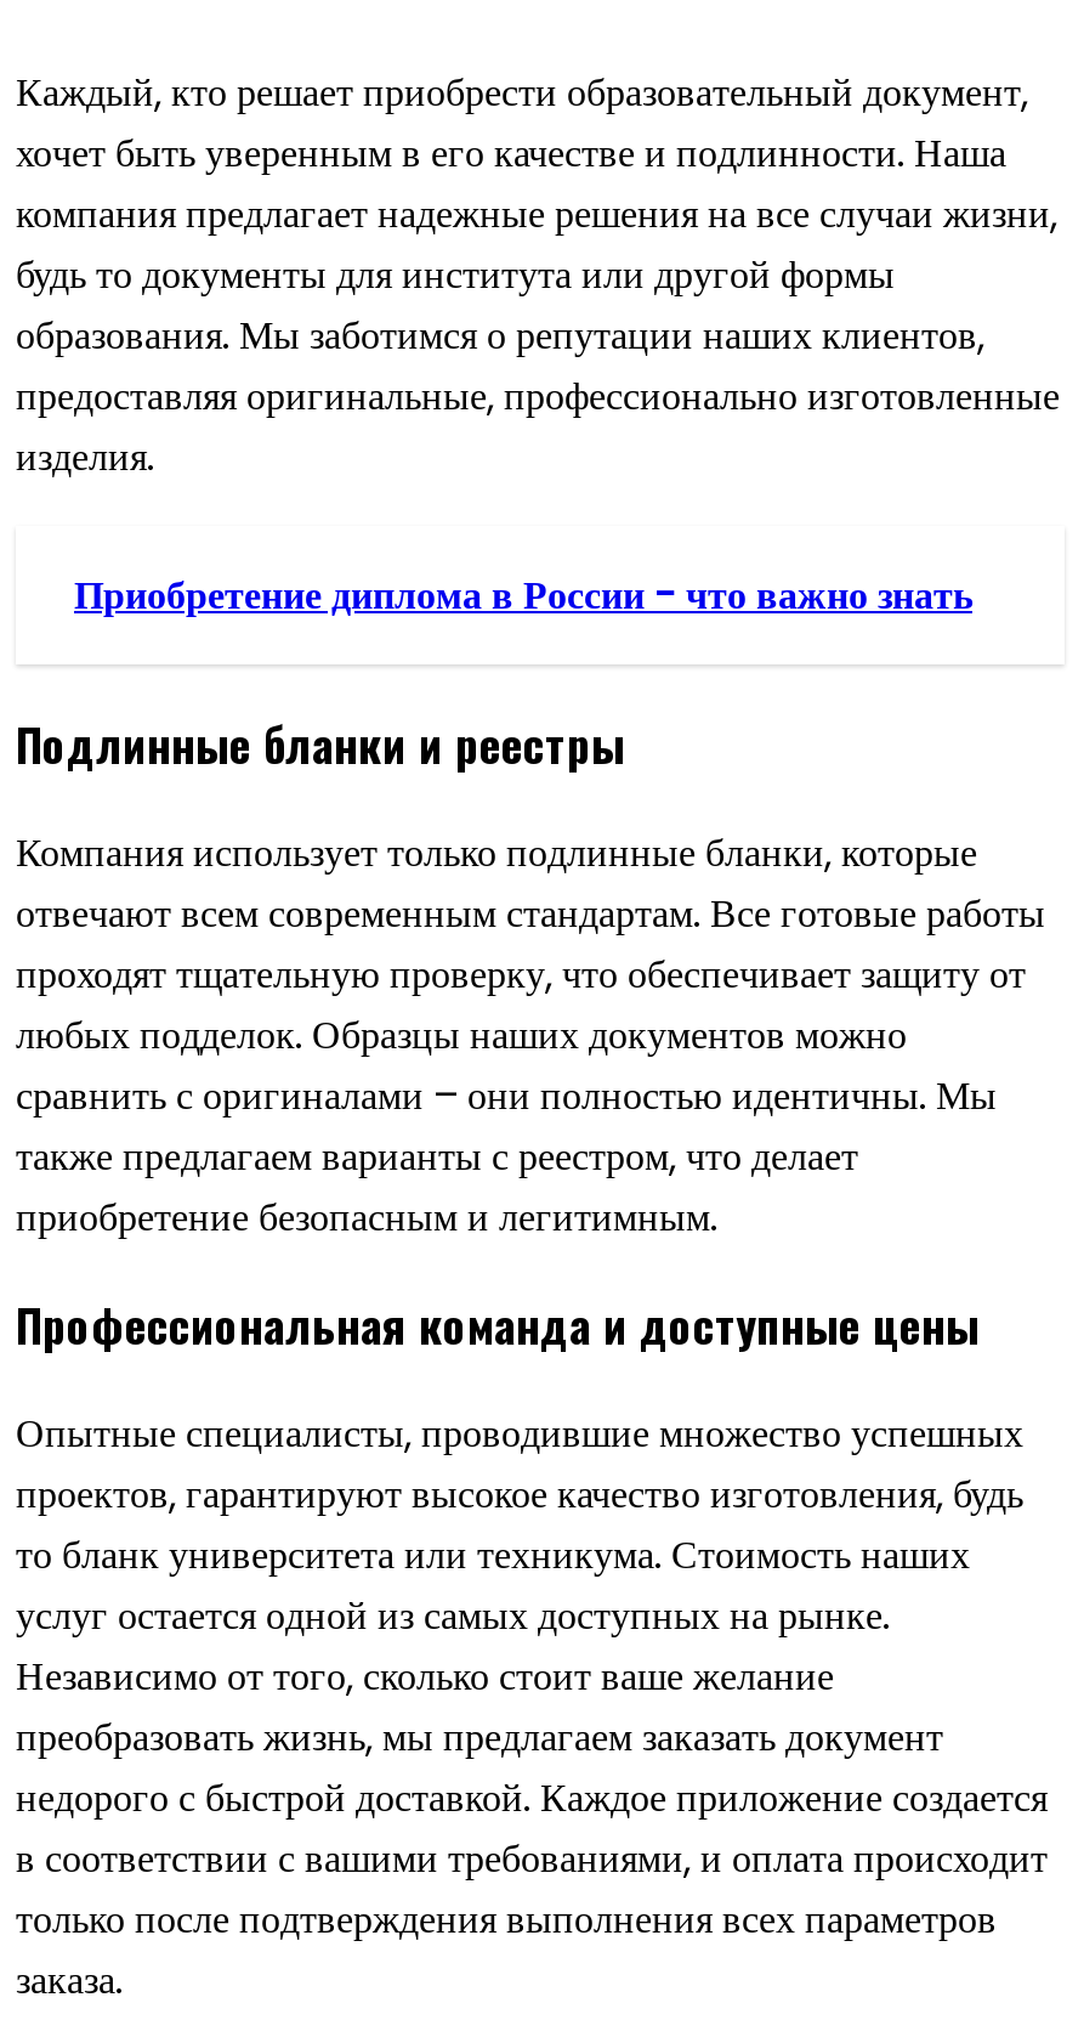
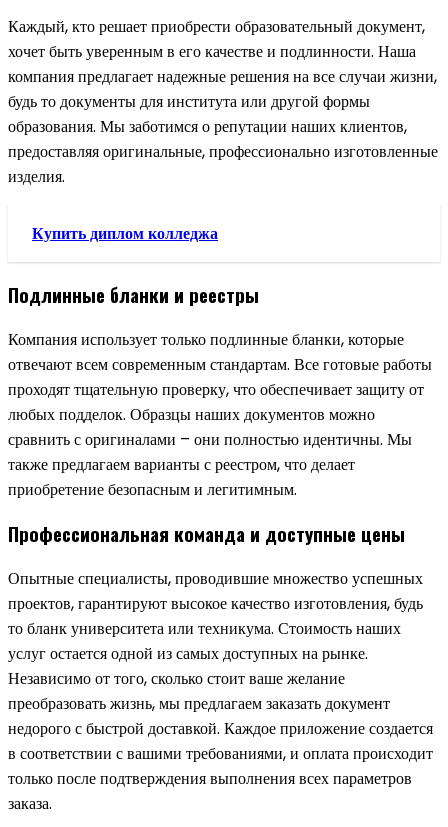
[74,568,972,624] Приобретение диплома в России - что важно знать -> [32,222,218,245] Купить диплом колледжа

